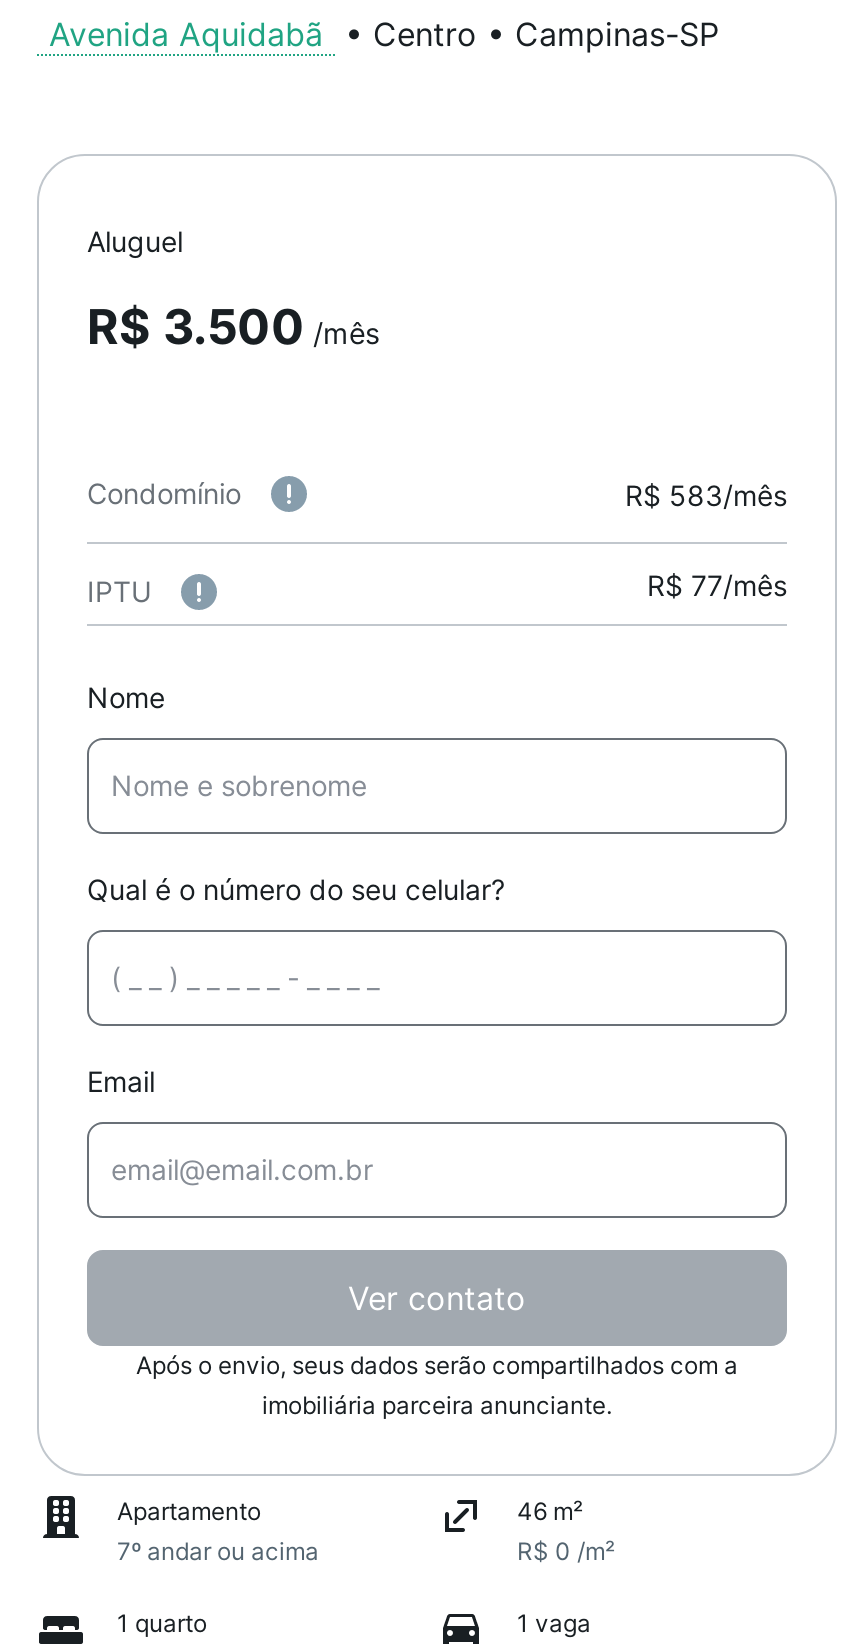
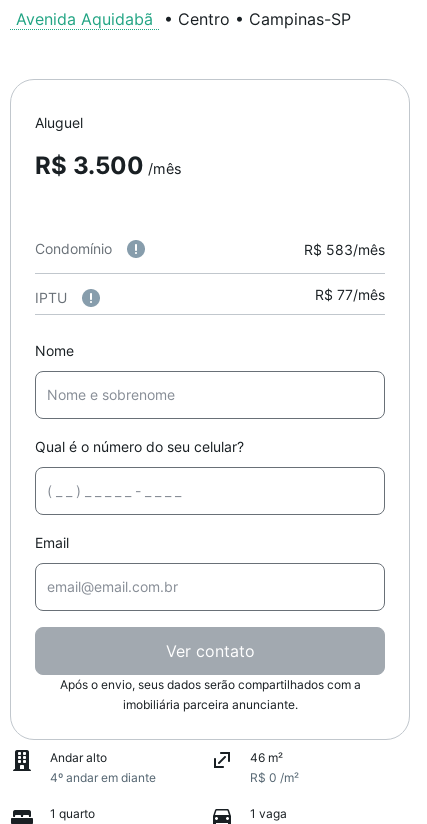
[117,1496,319,1566] Apartamento | 7º andar ou acima -> [50,750,156,785] Andar alto | 4º andar em diante

